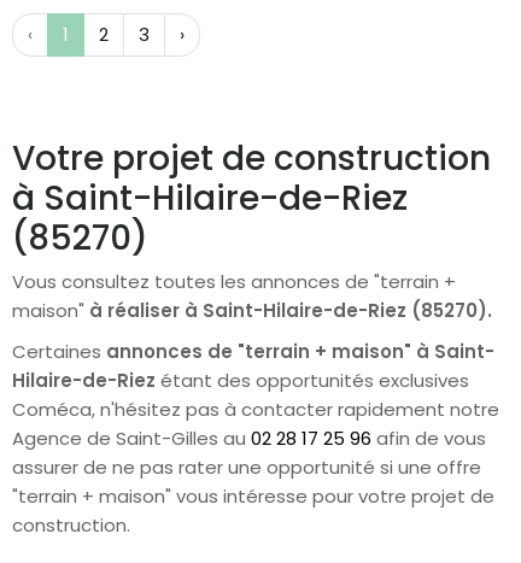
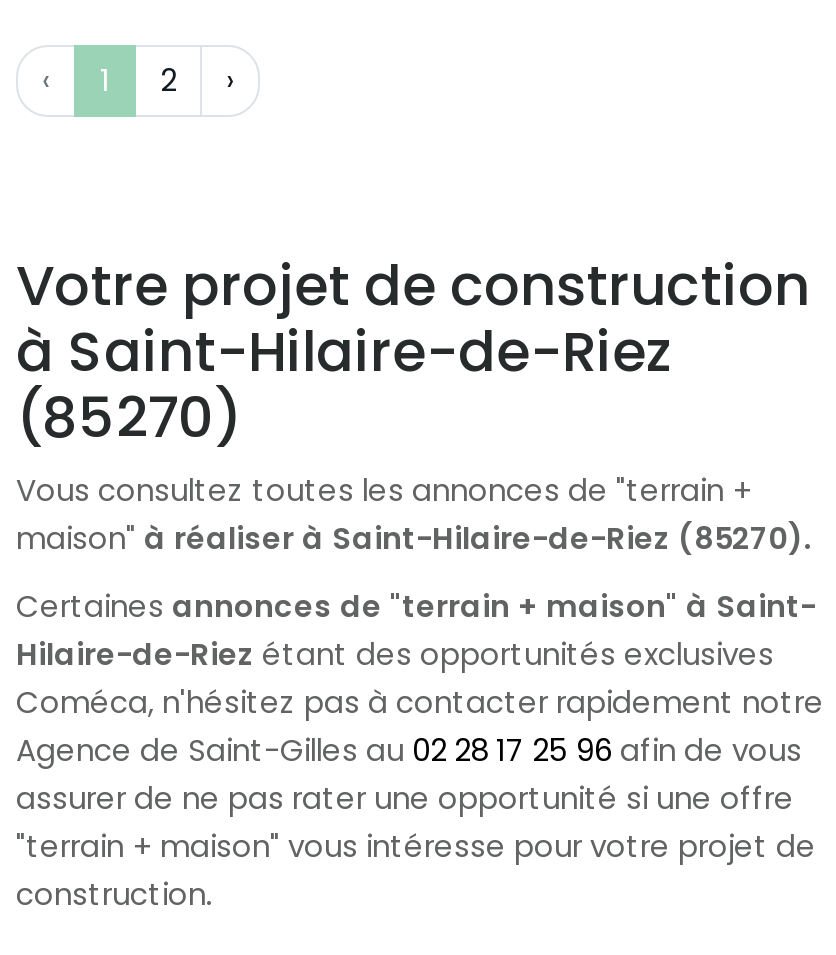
[139,22,150,47] 3 -> none

